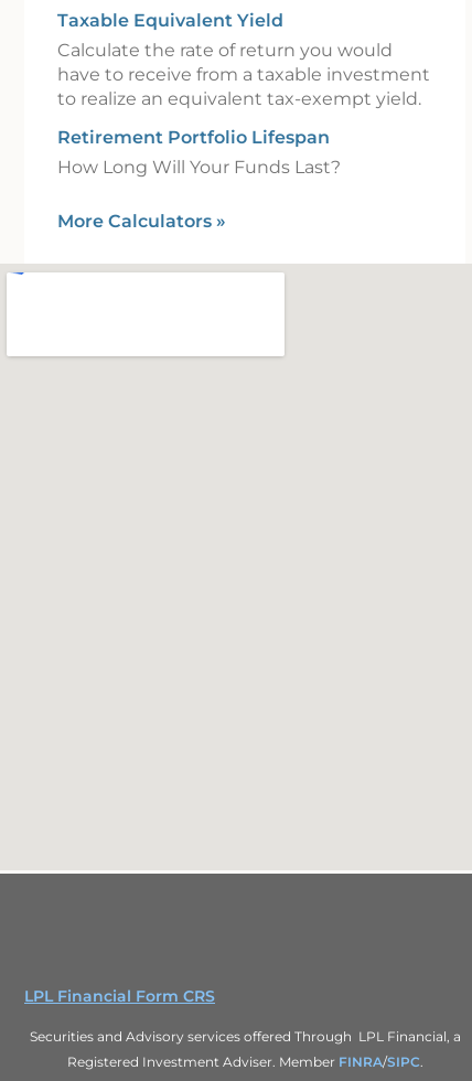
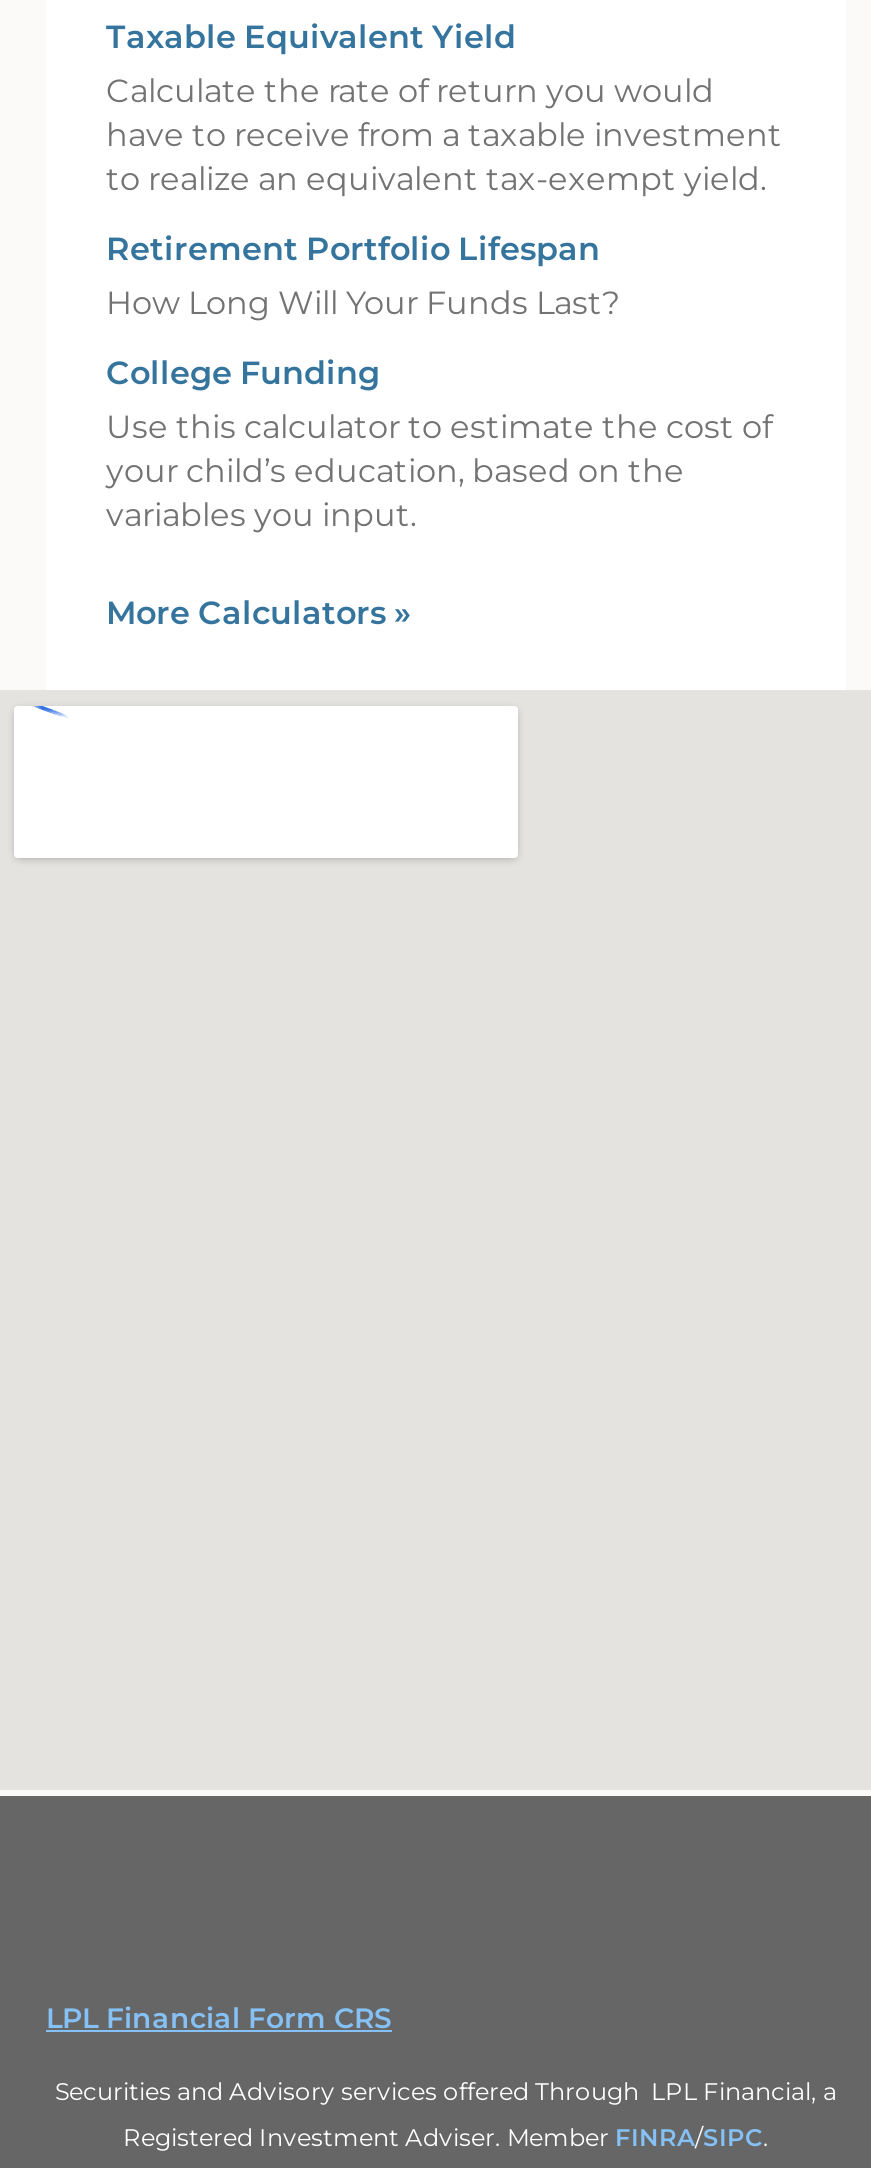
none -> [106,354,772,534] College Funding | Use this calculator to estimate the cost of | your child’s education, based on the | variables you input.

